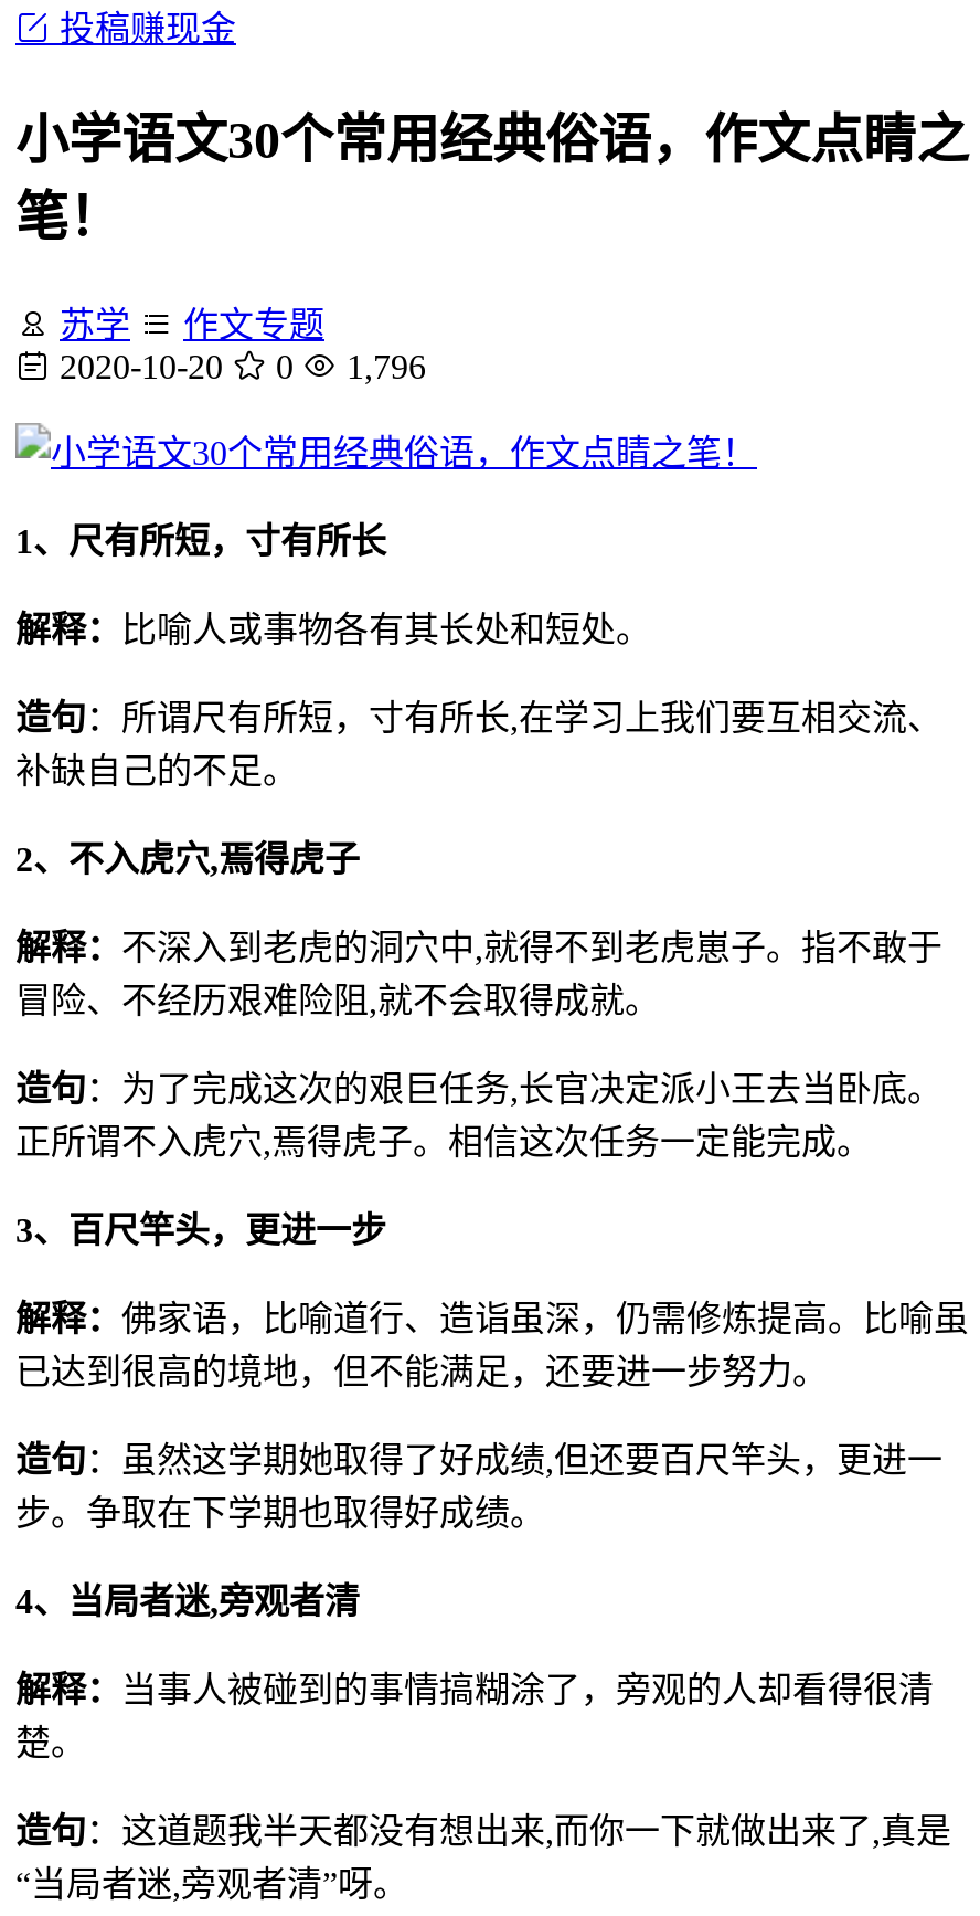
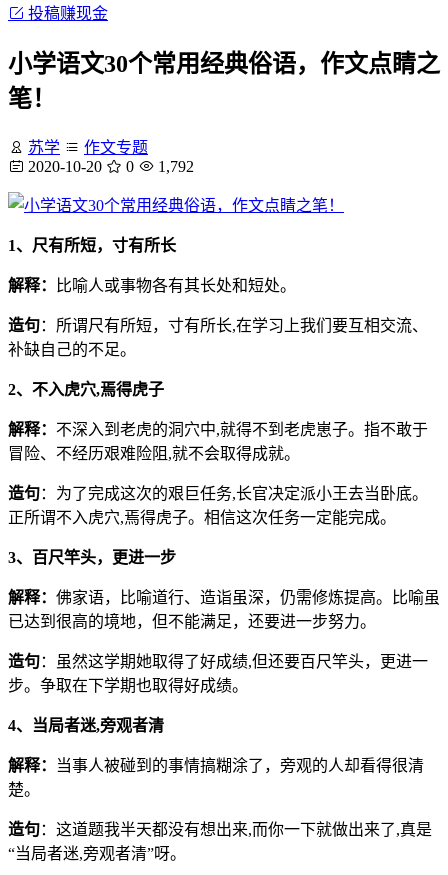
[51,348,426,386] 2020-10-20 0 1,796 -> [24,158,194,175] 2020-10-20 0 1,792

